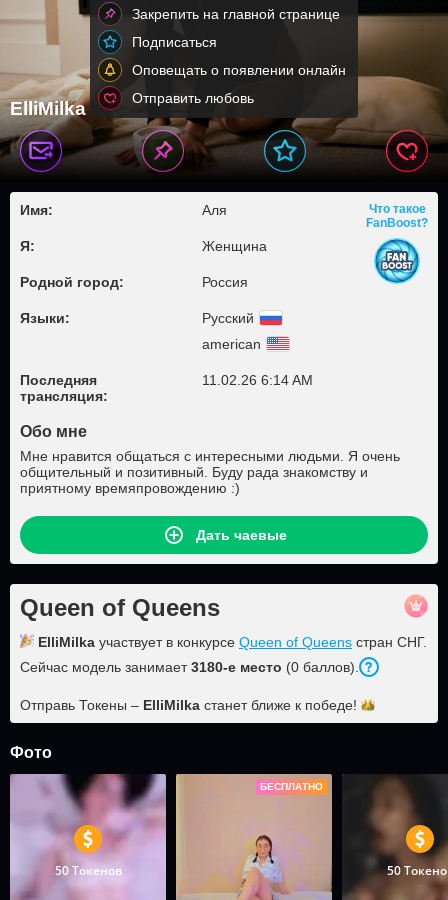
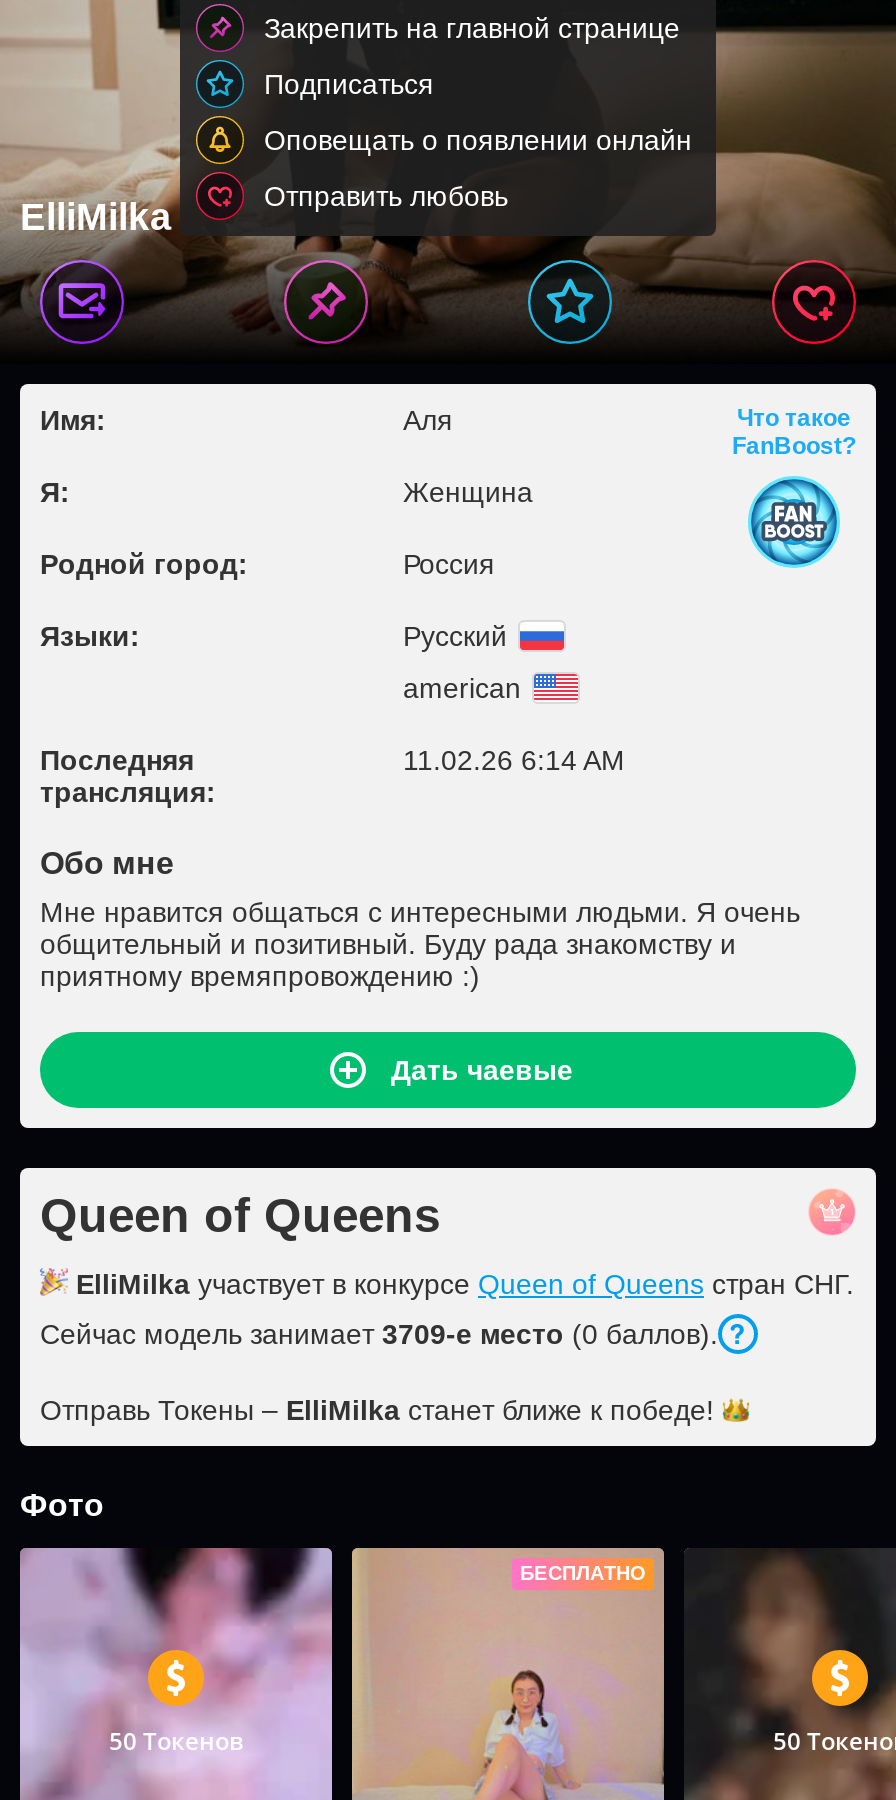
[20,659,359,675] Сейчас модель занимает 3180-е место (0 баллов). -> [40,1318,718,1350] Сейчас модель занимает 3709-е место (0 баллов).

